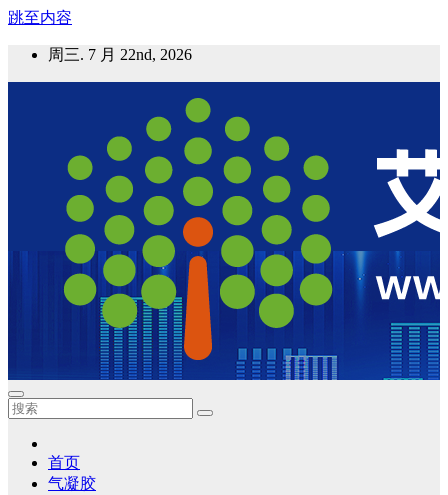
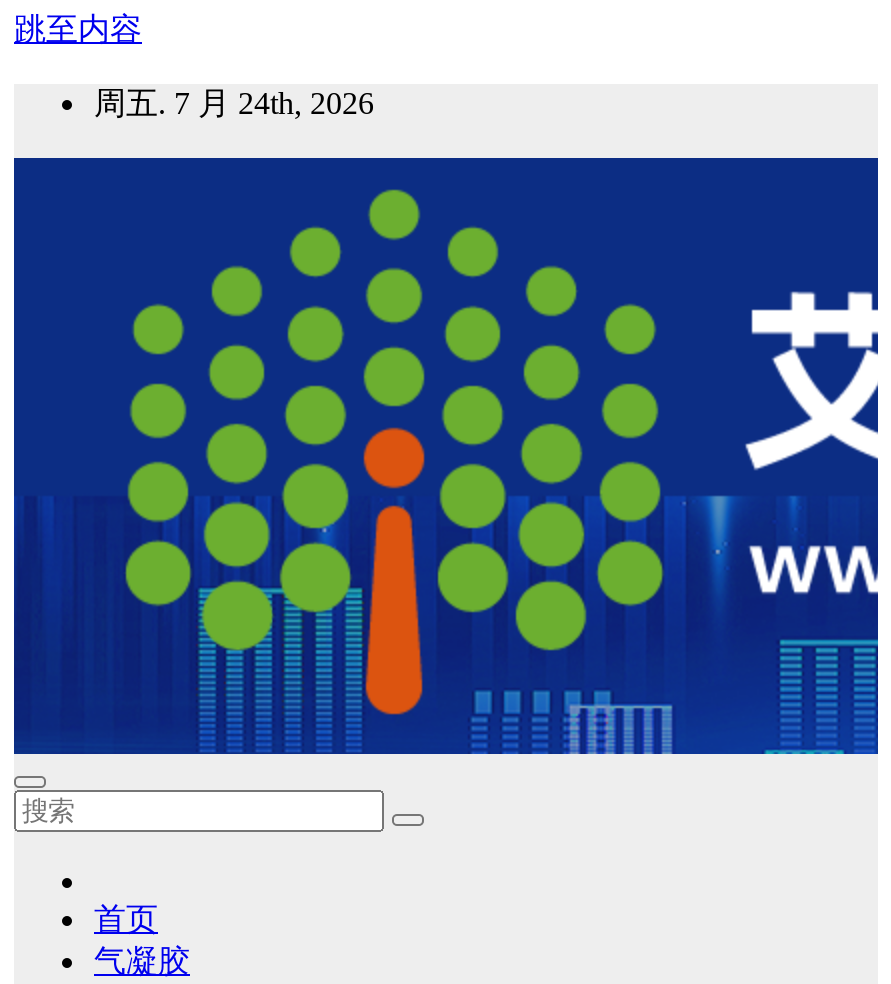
[48,46,192,63] 周三. 7 月 22nd, 2026 -> [94,86,374,120] 周五. 7 月 24th, 2026

